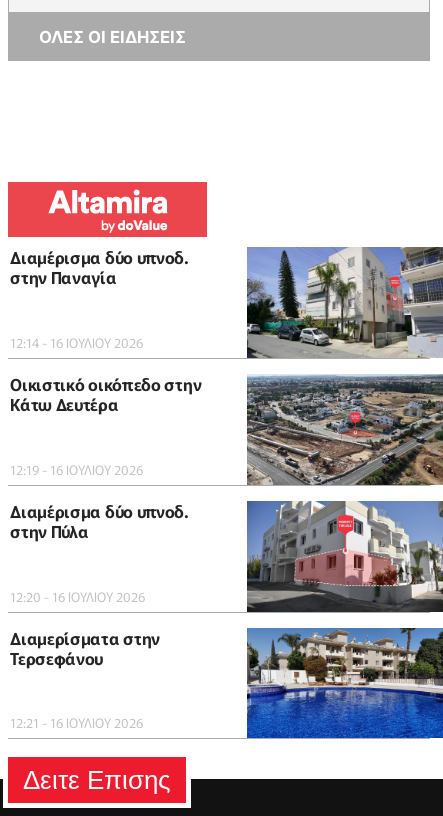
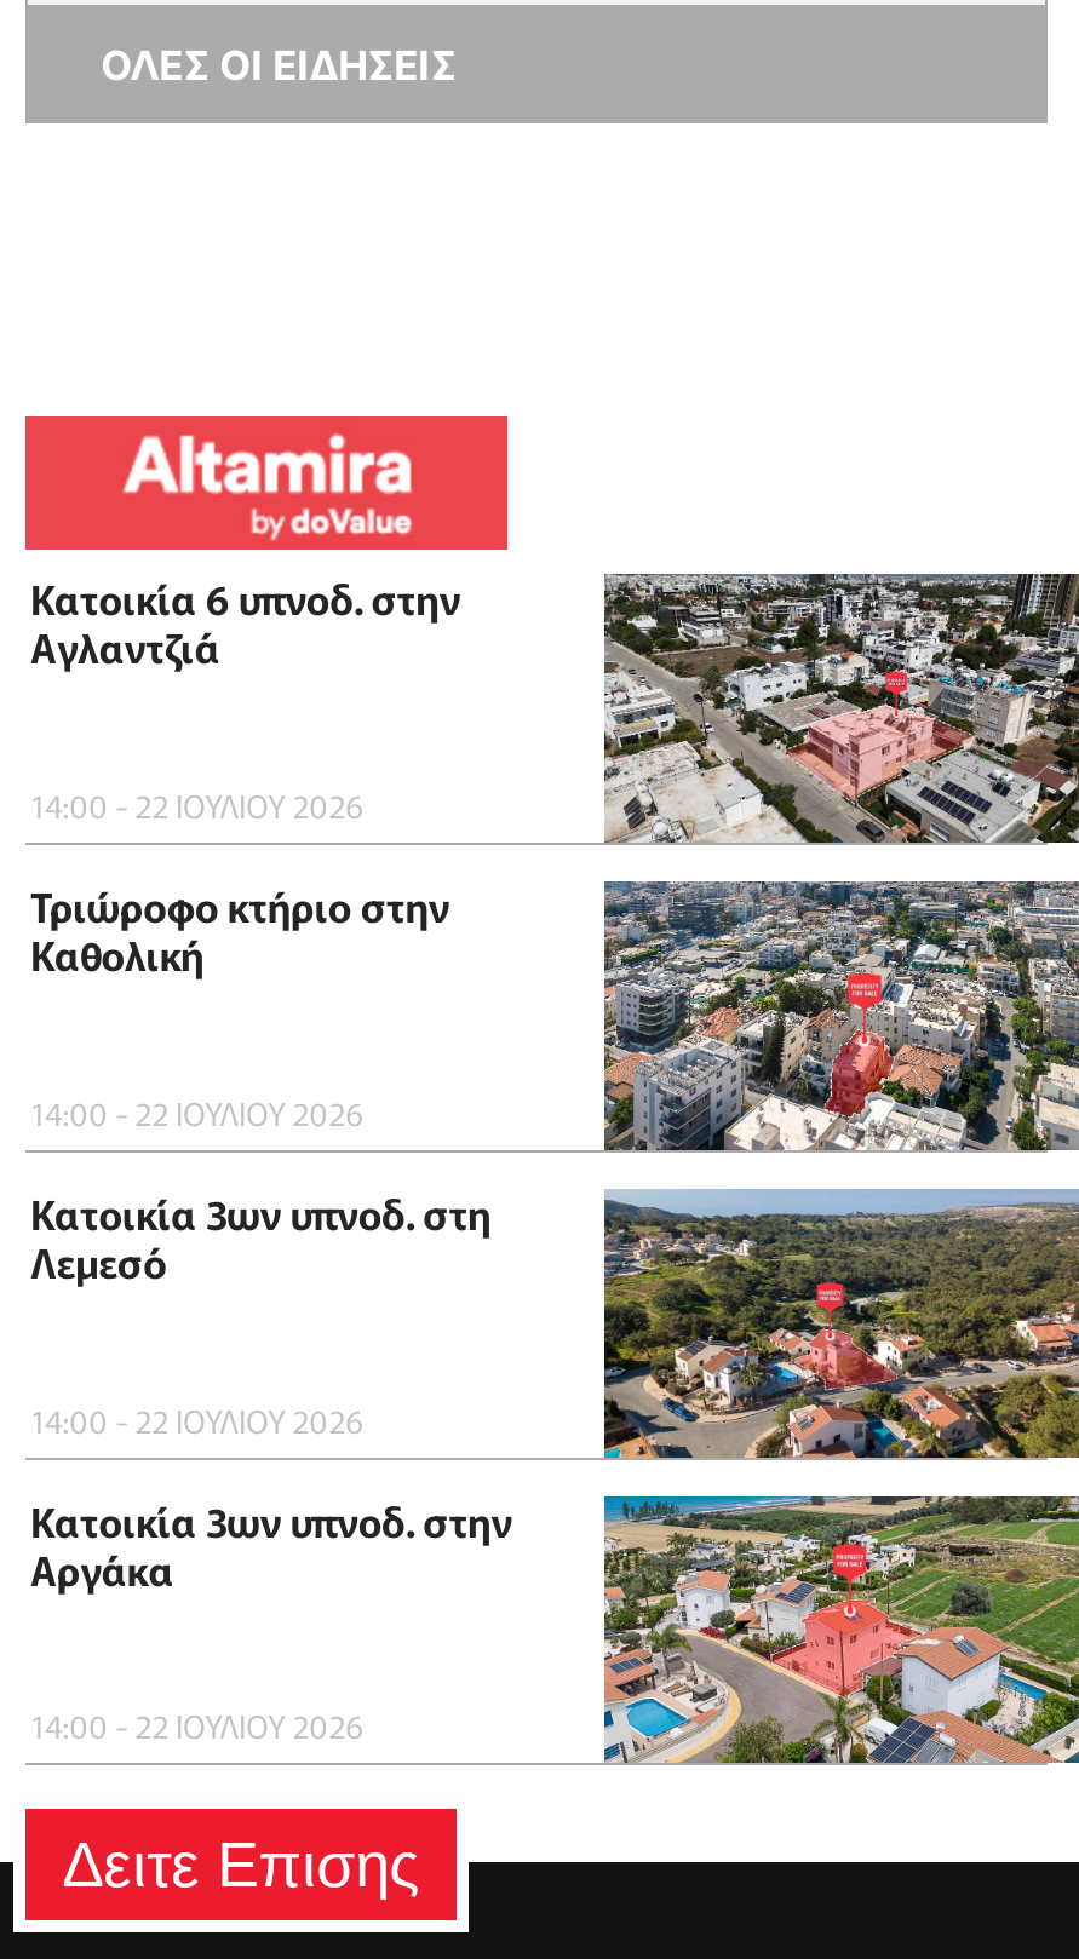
[10,245,188,289] Διαμέρισμα δύο υπνοδ. | στην Παναγία -> [31,569,460,675] Κατοικία 6 υπνοδ. στην | Αγλαντζιά
[246,246,440,359] [image] -> [602,571,1072,845] [image]
[10,333,143,352] 12:14 - 16 ΙΟΥΛΙΟΥ 2026 -> [31,781,362,827] 14:00 - 22 ΙΟΥΛΙΟΥ 2026
[10,372,201,416] Οικιστικό οικόπεδο στην | Κάτω Δευτέρα -> [31,876,450,982] Τριώροφο κτήριο στην | Καθολική
[247,374,440,486] [image] -> [604,881,1072,1153] [image]
[10,460,143,479] 12:19 - 16 ΙΟΥΛΙΟΥ 2026 -> [31,1089,362,1135] 14:00 - 22 ΙΟΥΛΙΟΥ 2026
[10,499,188,543] Διαμέρισμα δύο υπνοδ. | στην Πύλα -> [31,1183,491,1290] Κατοικία 3ων υπνοδ. στη | Λεμεσό
[246,501,440,613] [image] -> [602,1189,1072,1460] [image]
[10,586,145,605] 12:20 - 16 ΙΟΥΛΙΟΥ 2026 -> [31,1396,362,1442] 14:00 - 22 ΙΟΥΛΙΟΥ 2026
[10,625,160,669] Διαμερίσματα στην | Τερσεφάνου -> [31,1490,512,1597] Κατοικία 3ων υπνοδ. στην | Αργάκα
[246,627,440,739] [image] -> [602,1494,1072,1765] [image]
[10,713,143,732] 12:21 - 16 ΙΟΥΛΙΟΥ 2026 -> [31,1703,362,1749] 14:00 - 22 ΙΟΥΛΙΟΥ 2026

